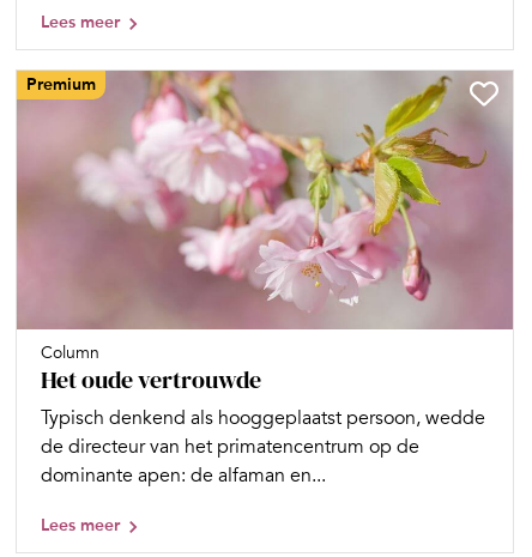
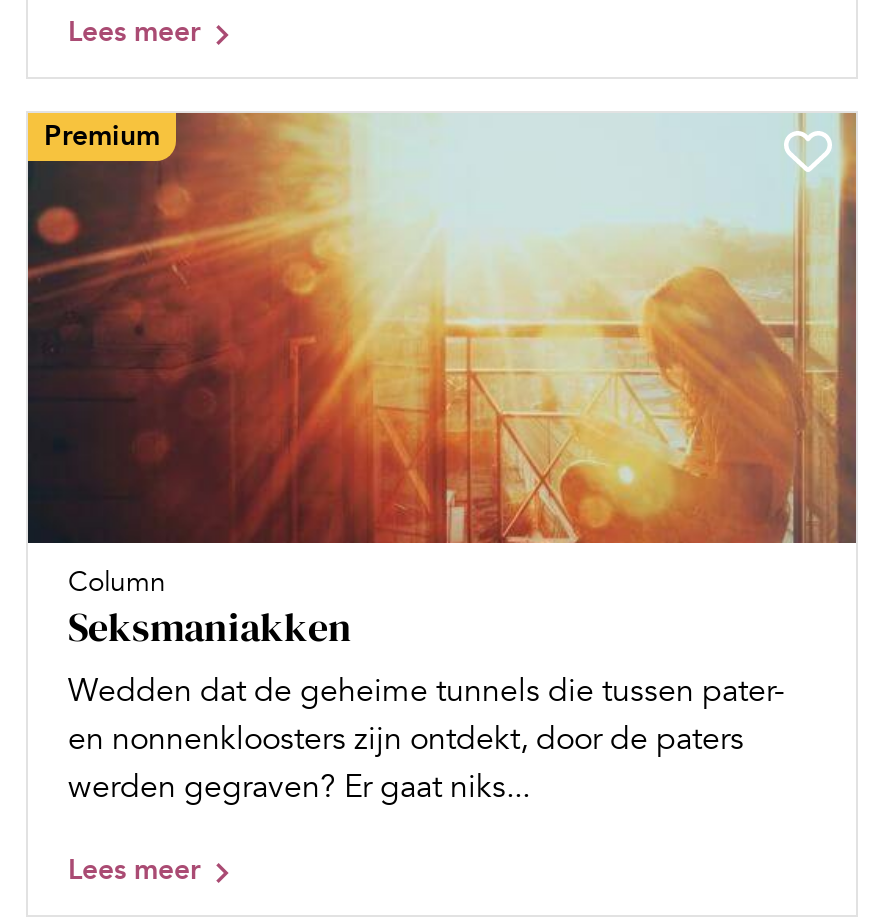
[16,69,514,487] [image] | Het oude vertrouwde | Typisch denkend als hooggeplaatst persoon, wedde | de directeur van het primatencentrum op de | dominante apen: de alfaman en... -> [26,112,856,807] [image] | Seksmaniakken | Wedden dat de geheime tunnels die tussen pater- | en nonnenkloosters zijn ontdekt, door de paters | werden gegraven? Er gaat niks...

